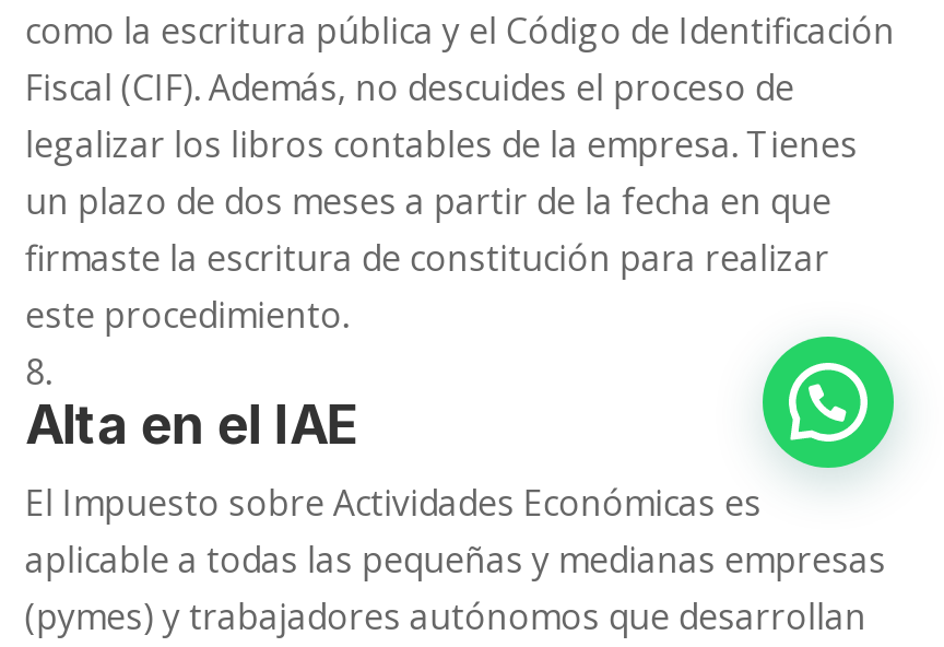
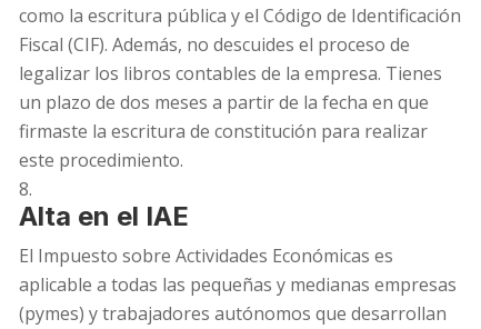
[758,332,900,483] [image] -> none

